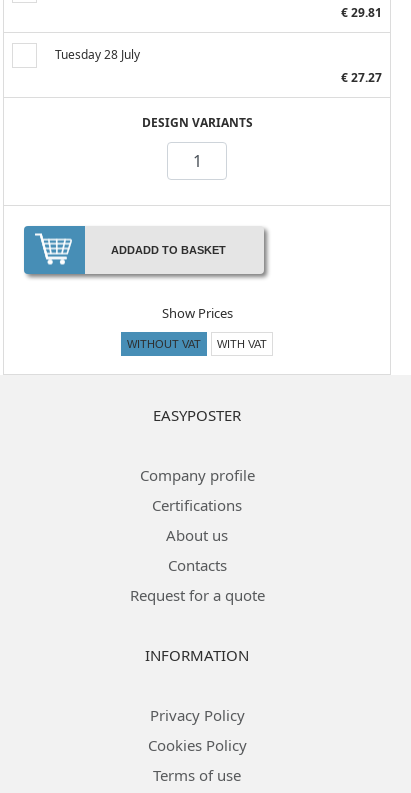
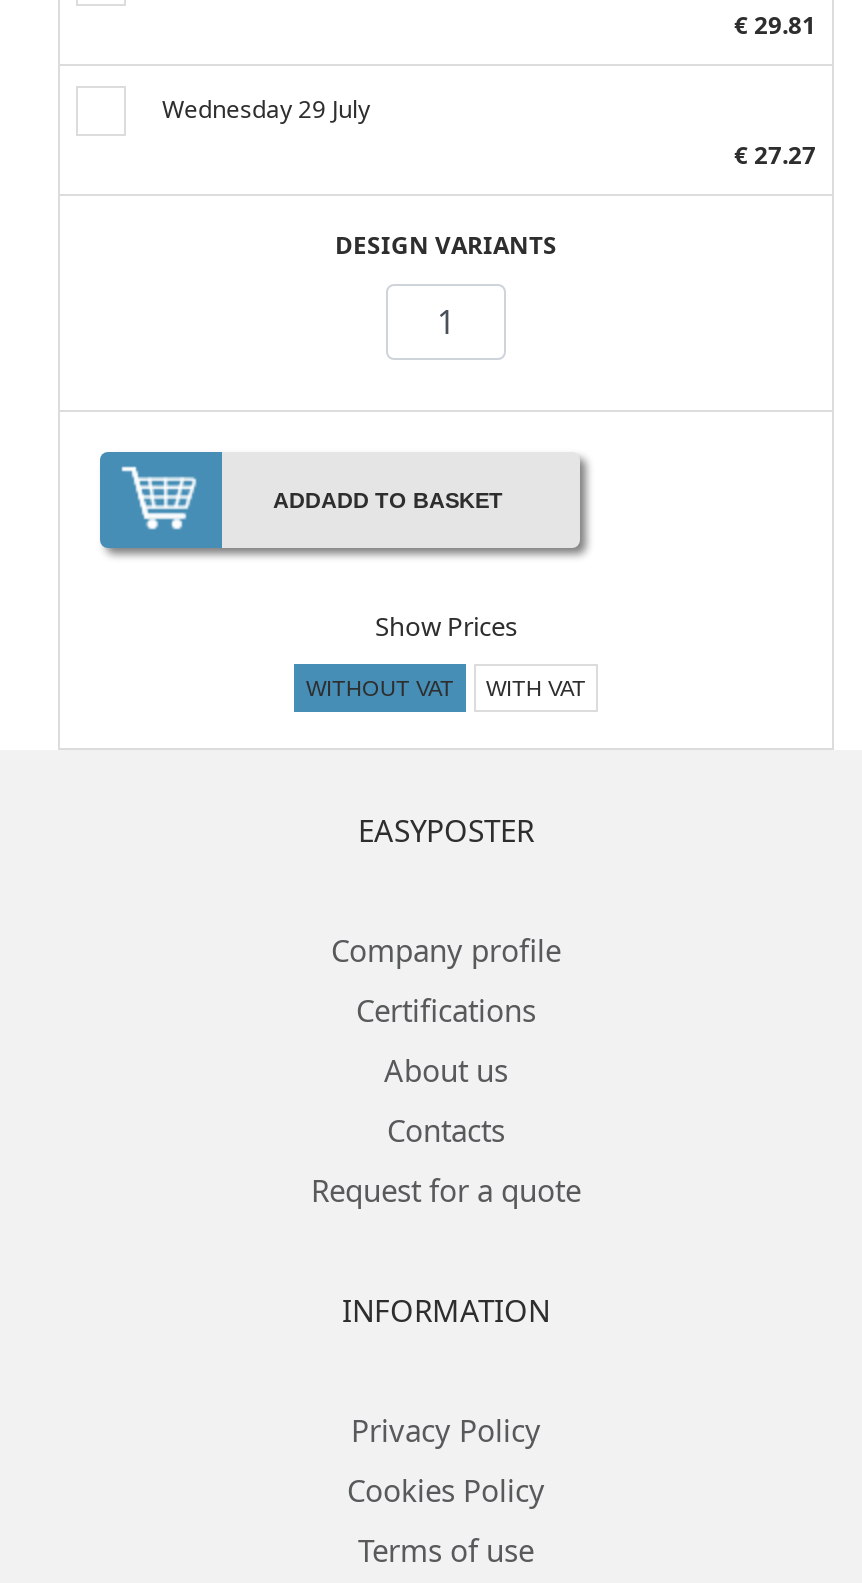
[55,46,140,63] Tuesday 28 July -> [162,92,370,126] Wednesday 29 July

